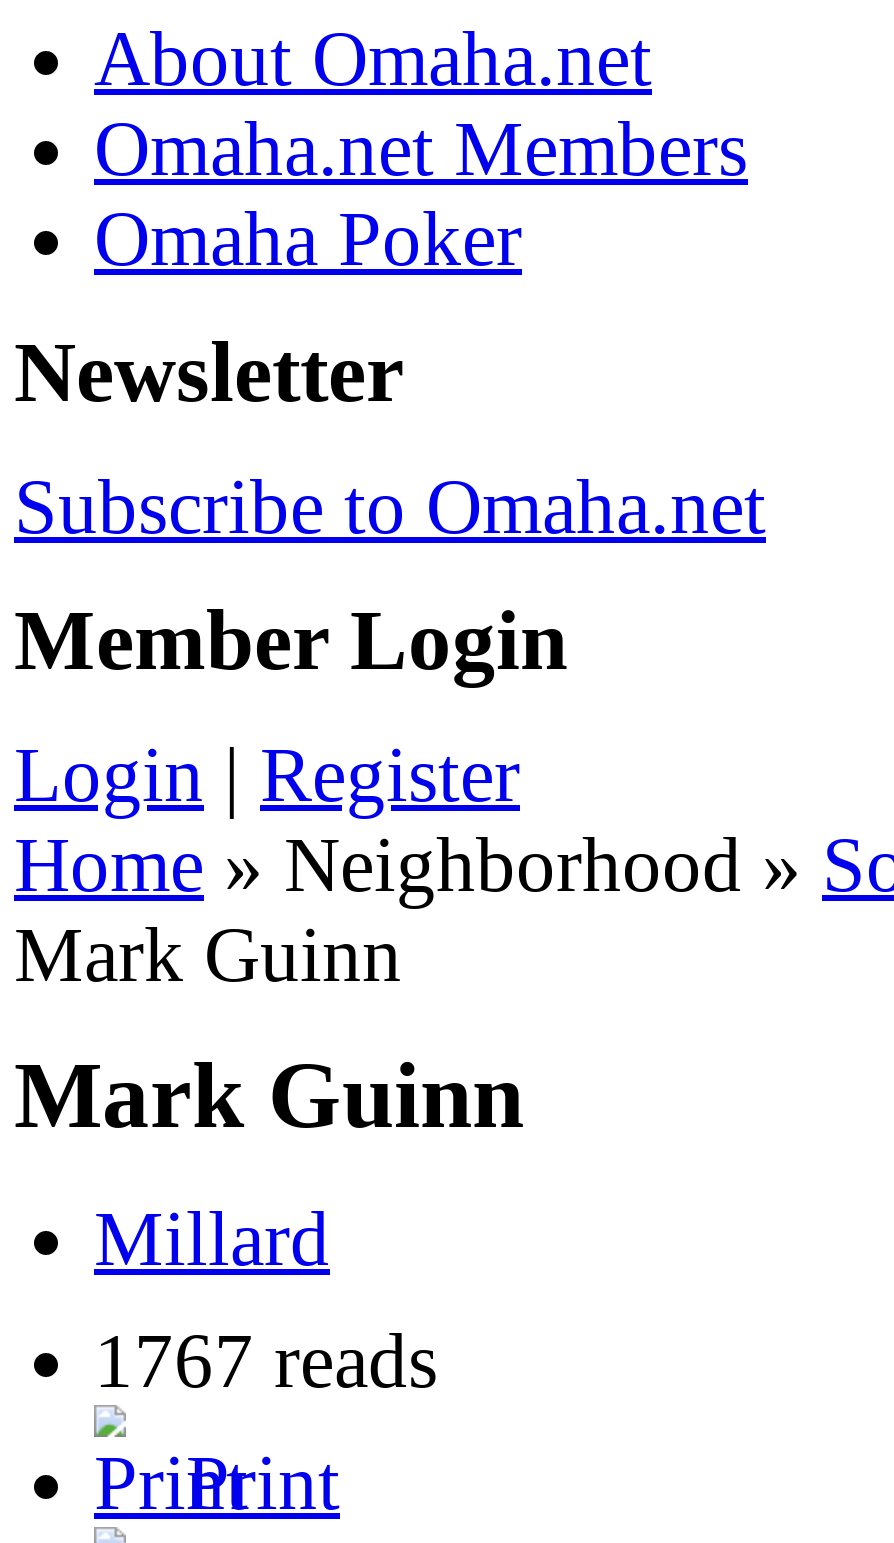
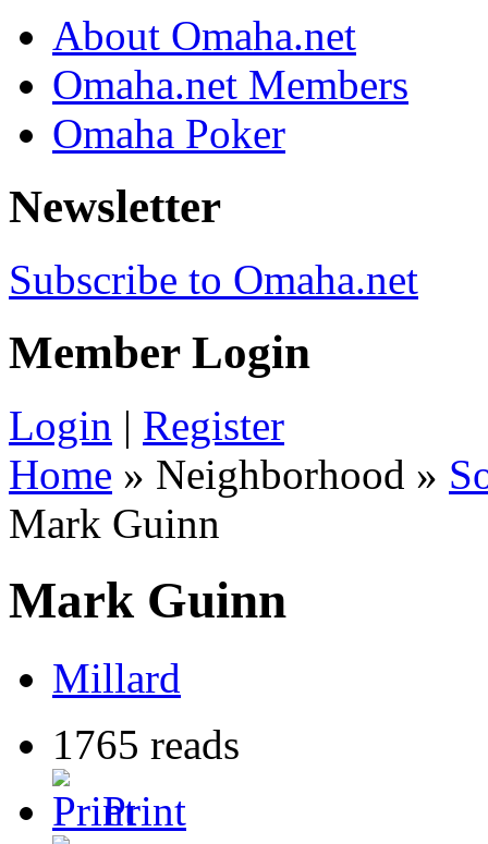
[94,1316,438,1402] 1767 reads -> [52,721,240,767] 1765 reads

